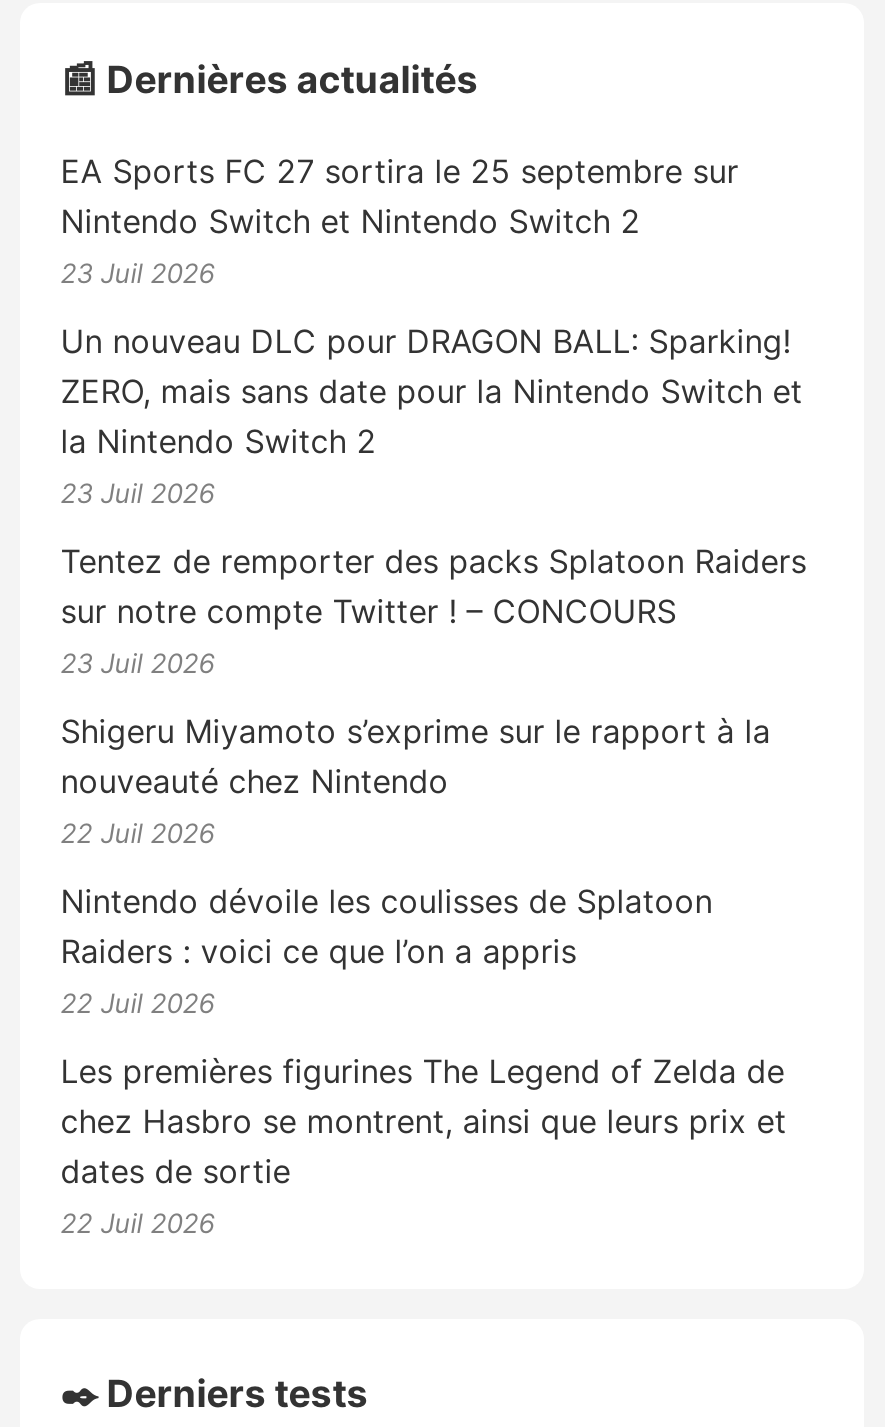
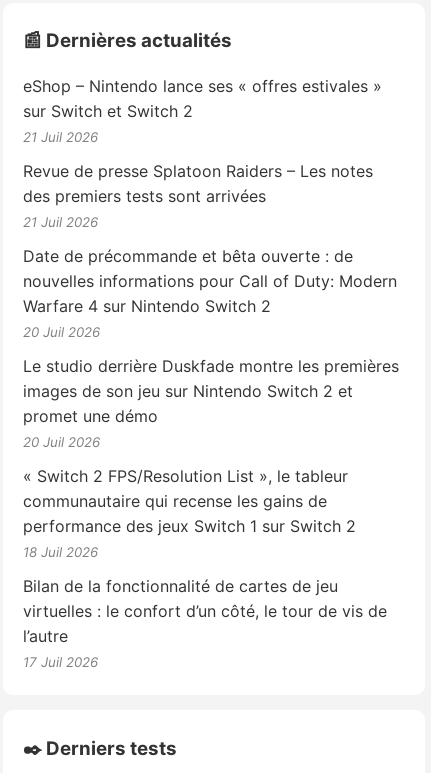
[60,150,738,288] EA Sports FC 27 sortira le 25 septembre sur | Nintendo Switch et Nintendo Switch 2 | 23 Juil 2026 -> [23,76,382,145] eShop – Nintendo lance ses « offres estivales » | sur Switch et Switch 2 | 21 Juil 2026
[60,320,802,508] Un nouveau DLC pour DRAGON BALL: Sparking! | ZERO, mais sans date pour la Nintendo Switch et | la Nintendo Switch 2 | 23 Juil 2026 -> [23,161,373,230] Revue de presse Splatoon Raiders – Les notes | des premiers tests sont arrivées | 21 Juil 2026
[60,540,806,678] Tentez de remporter des packs Splatoon Raiders | sur notre compte Twitter ! – CONCOURS | 23 Juil 2026 -> [23,246,397,340] Date de précommande et bêta ouverte : de | nouvelles informations pour Call of Duty: Modern | Warfare 4 sur Nintendo Switch 2 | 20 Juil 2026
[60,710,770,848] Shigeru Miyamoto s’exprime sur le rapport à la | nouveauté chez Nintendo | 22 Juil 2026 -> [23,356,399,450] Le studio derrière Duskfade montre les premières | images de son jeu sur Nintendo Switch 2 et | promet une démo | 20 Juil 2026
[60,880,712,1018] Nintendo dévoile les coulisses de Splatoon | Raiders : voici ce que l’on a appris | 22 Juil 2026 -> [23,466,356,560] « Switch 2 FPS/Resolution List », le tableur | communautaire qui recense les gains de | performance des jeux Switch 1 sur Switch 2 | 18 Juil 2026
[60,1050,786,1238] Les premières figurines The Legend of Zelda de | chez Hasbro se montrent, ainsi que leurs prix et | dates de sortie | 22 Juil 2026 -> [23,576,387,670] Bilan de la fonctionnalité de cartes de jeu | virtuelles : le confort d’un côté, le tour de vis de | l’autre | 17 Juil 2026

